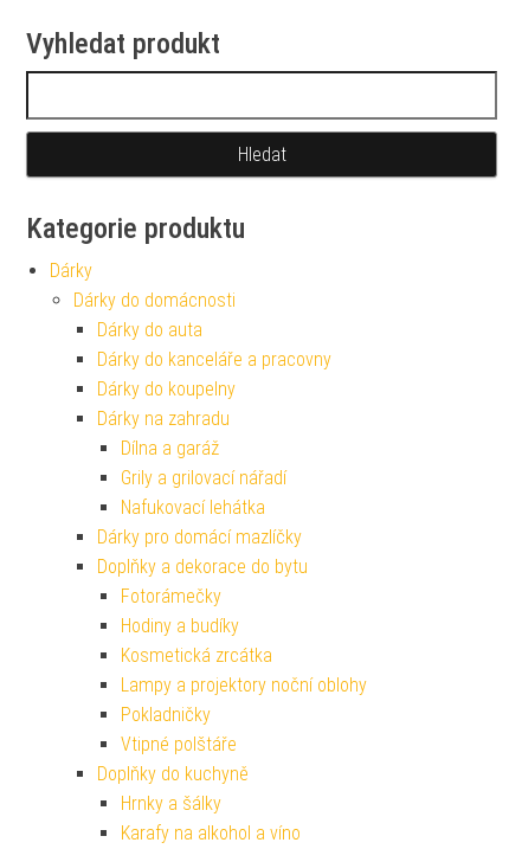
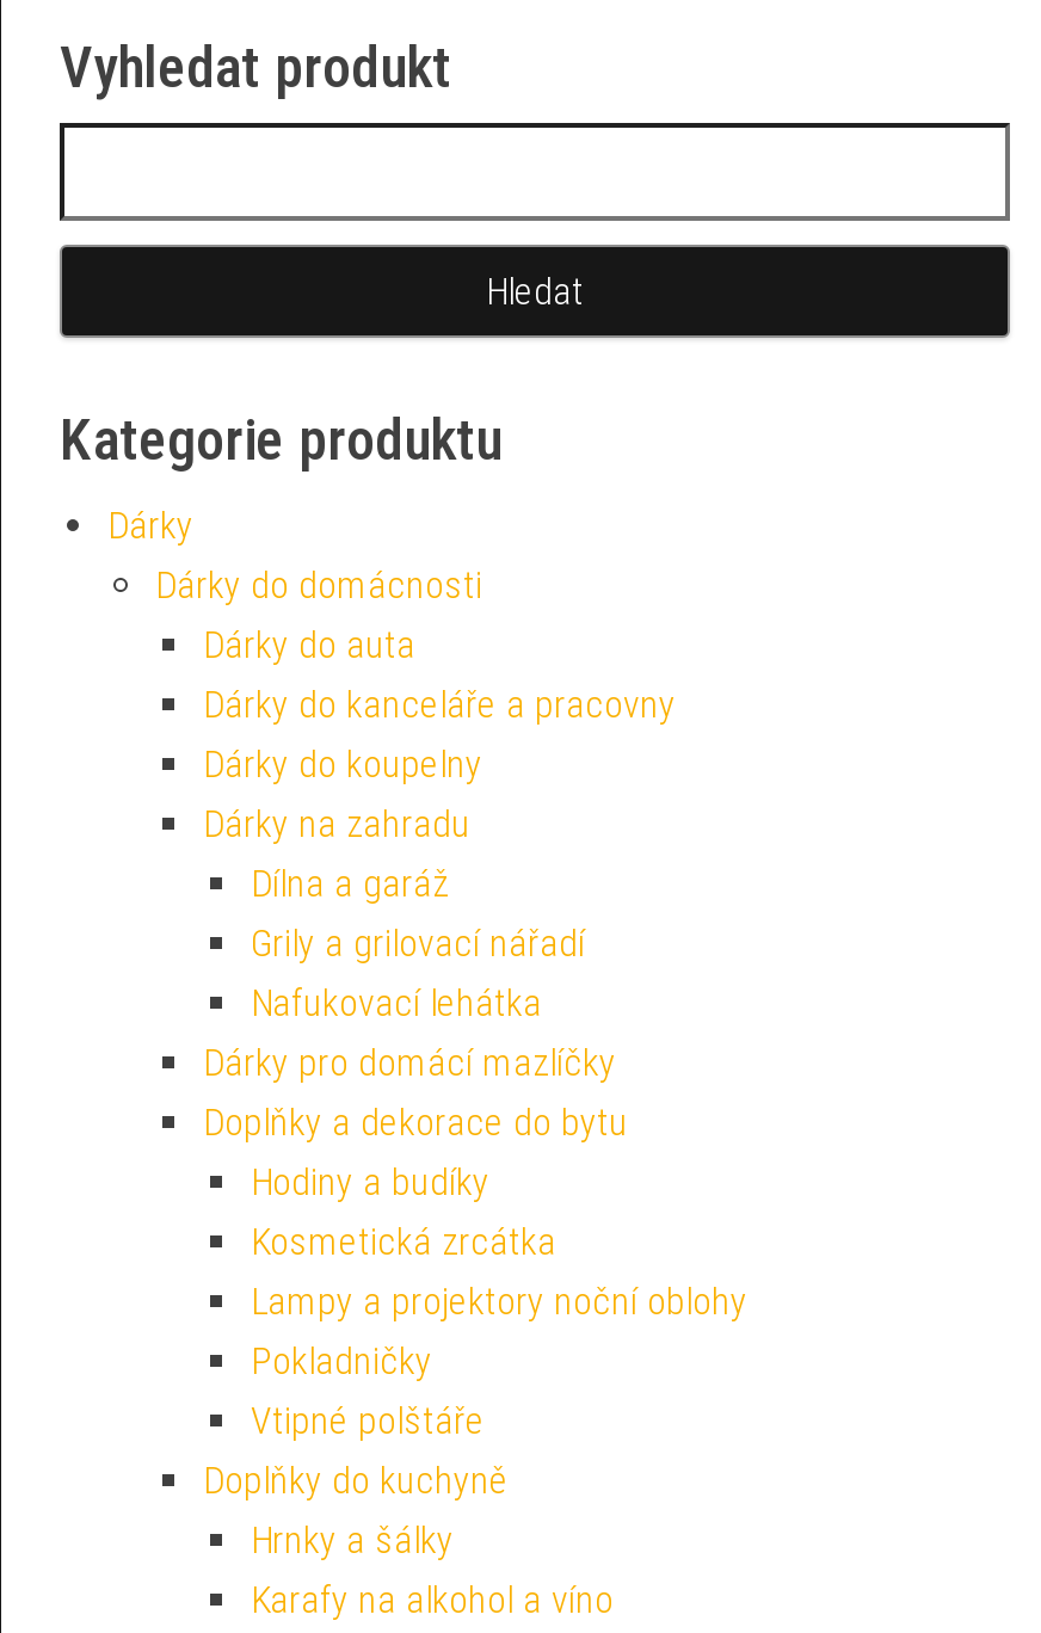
[121,585,221,607] Fotorámečky -> none

